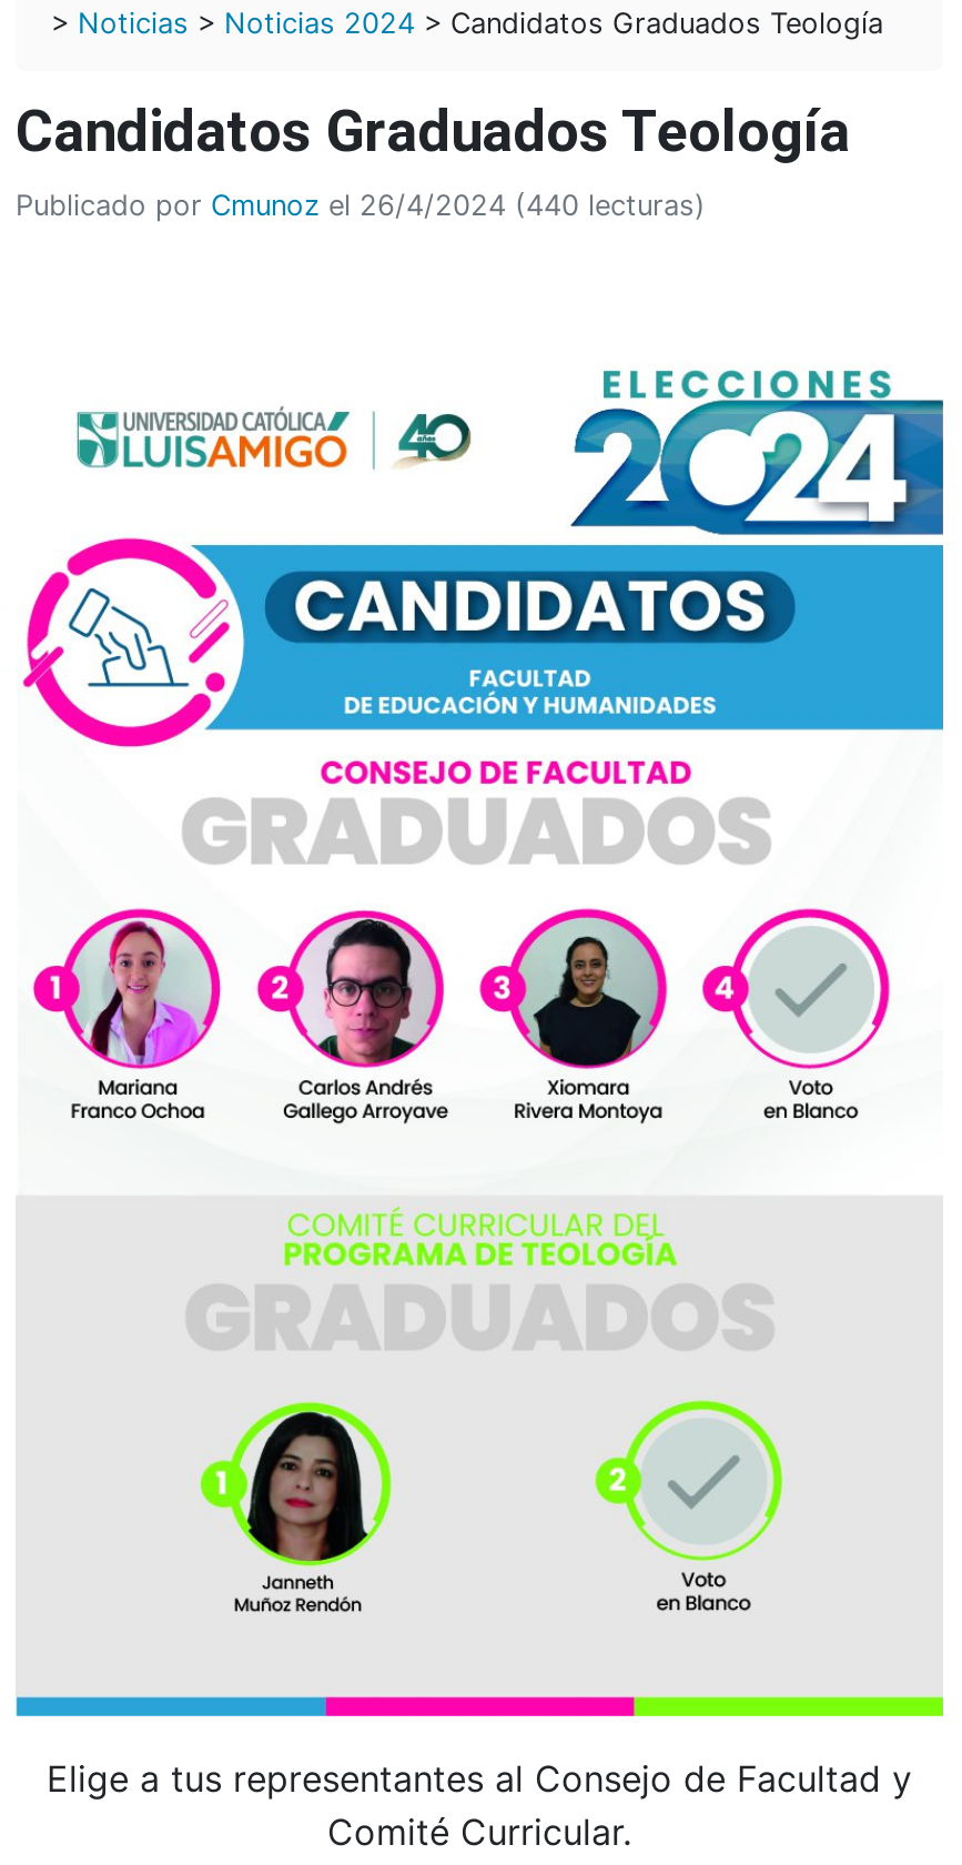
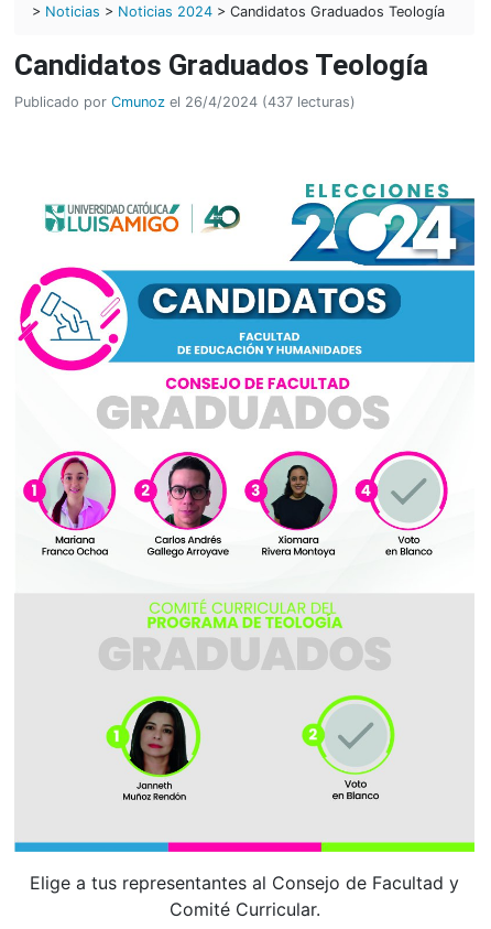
[16,189,706,223] Publicado por Cmunoz el 26/4/2024 (440 lecturas) -> [14,94,356,111] Publicado por Cmunoz el 26/4/2024 (437 lecturas)

